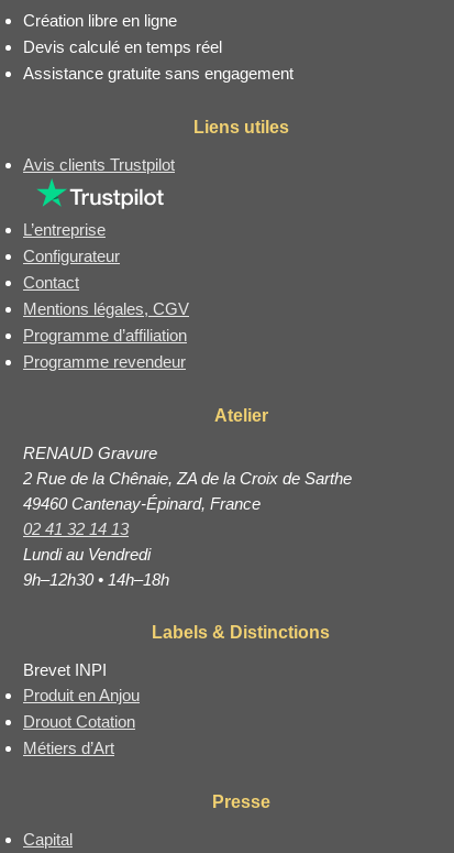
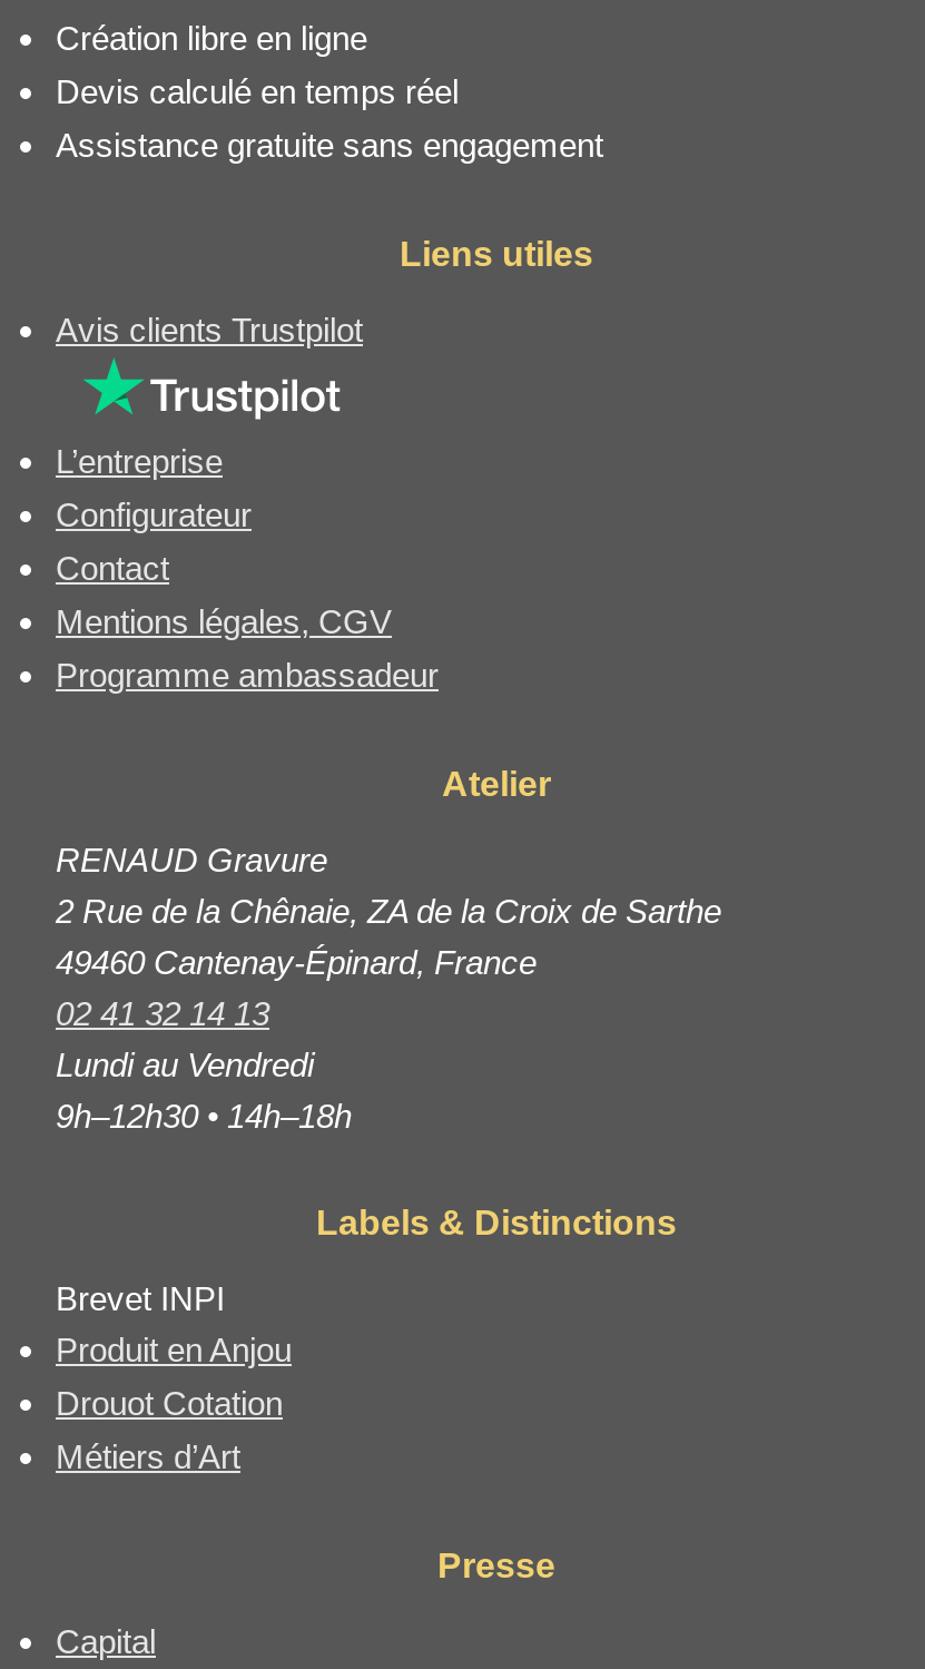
[23,326,187,371] Programme d’affiliation | Programme revendeur -> [56,656,439,693] Programme ambassadeur

